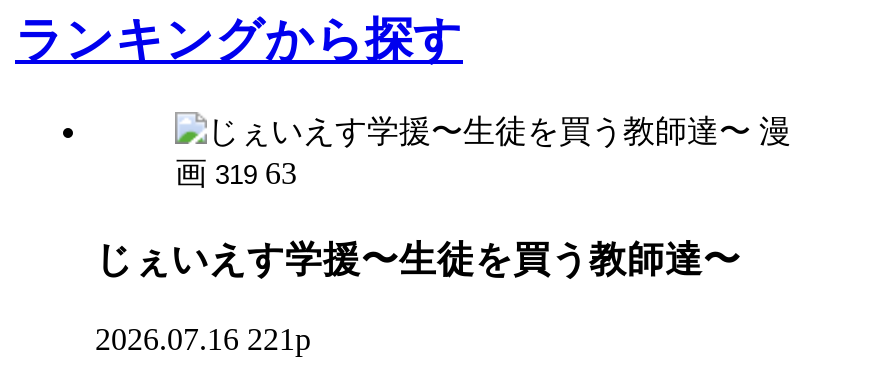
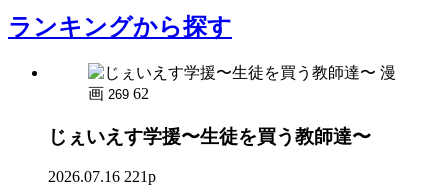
[175,156,297,190] 画 319 63 -> [88,85,149,102] 画 269 62

